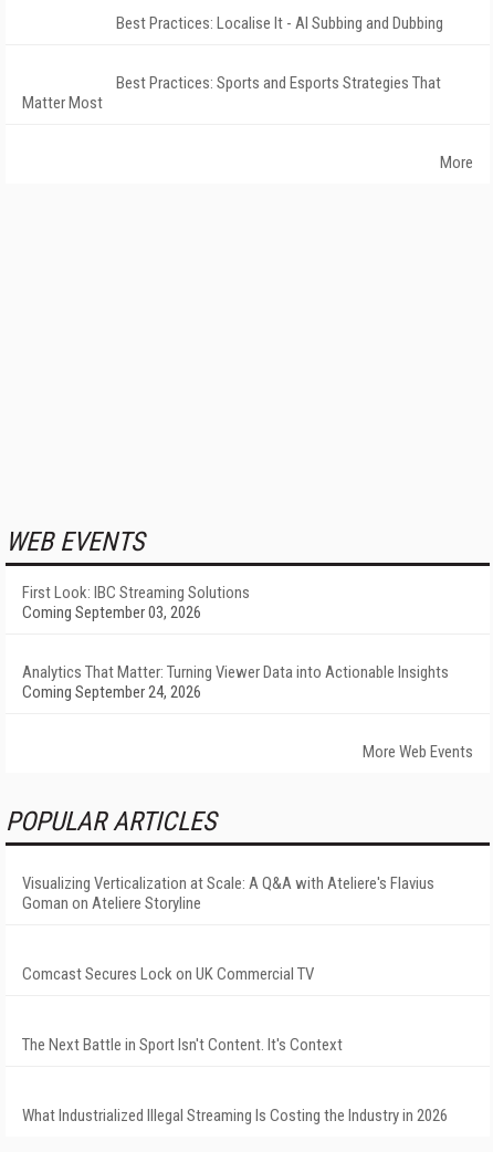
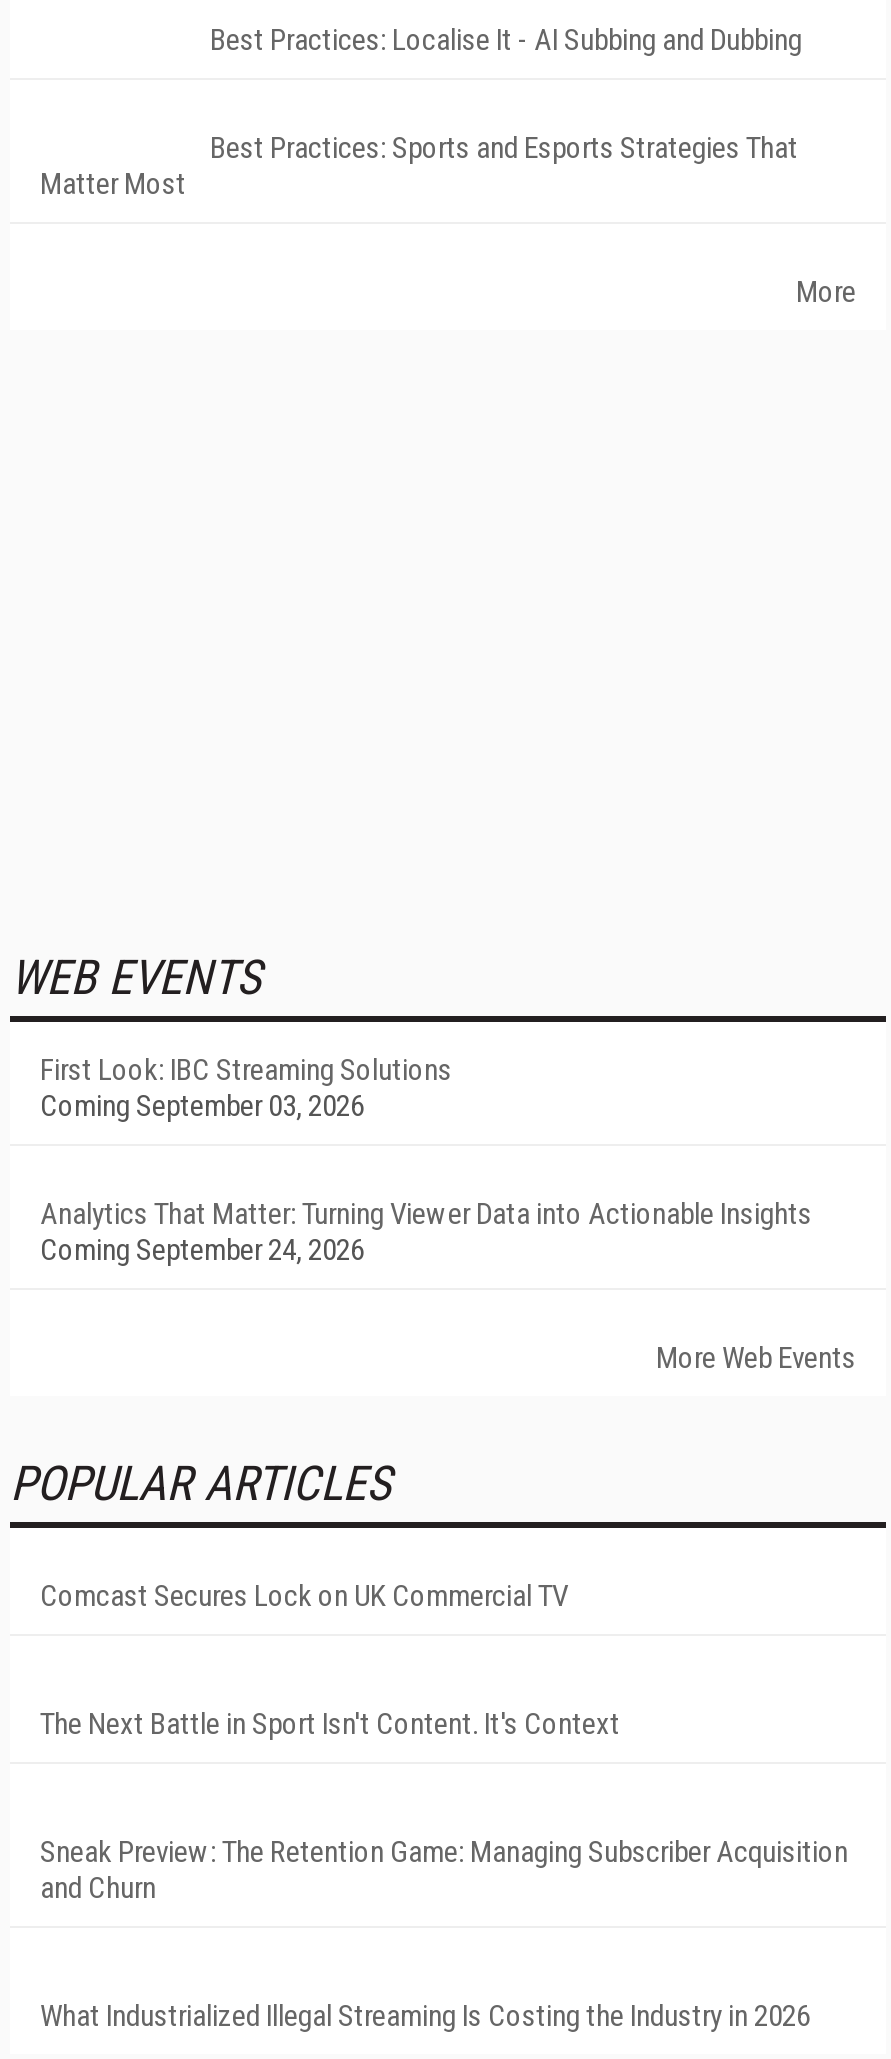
[22,873,434,913] Visualizing Verticalization at Scale: A Q&A with Ateliere's Flavius | Goman on Ateliere Storyline -> none
moved [22,964,343,1055] -> [40,1578,620,1742]: Comcast Secures Lock on UK Commercial TV | The Next Battle in Sport Isn't Content. It's Context
none -> [40,1834,848,1906] Sneak Preview: The Retention Game: Managing Subscriber Acquisition | and Churn

